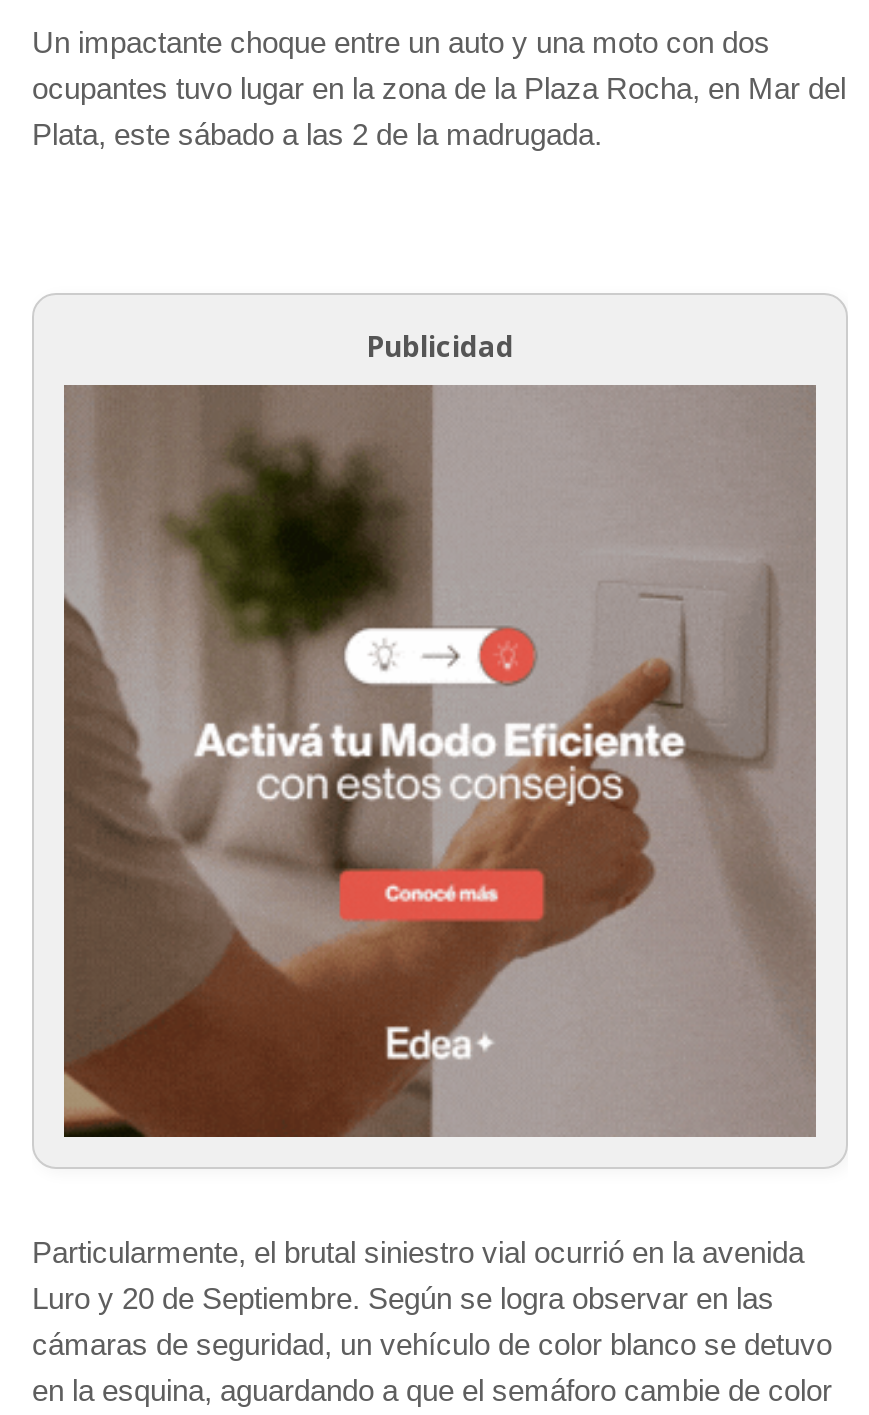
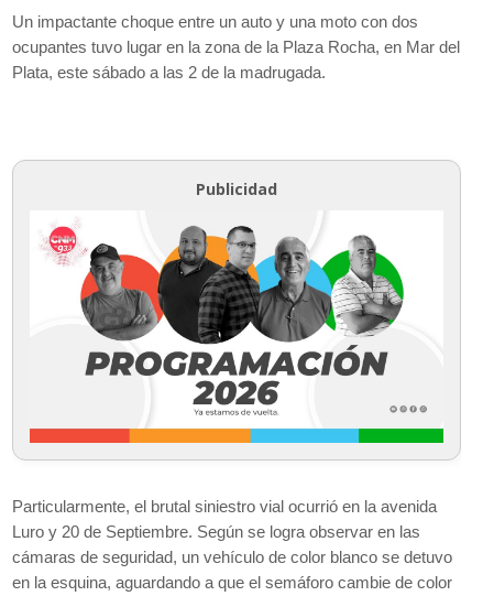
[62,383,818,1139] [image] -> [29,210,444,444] [image]

